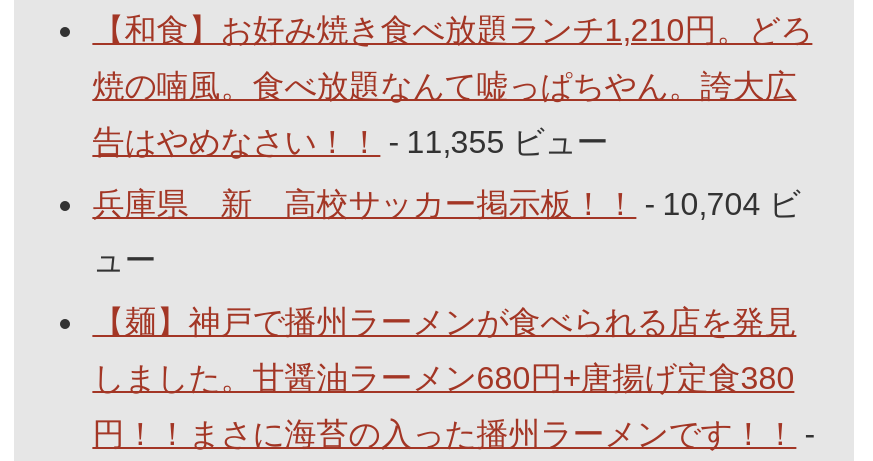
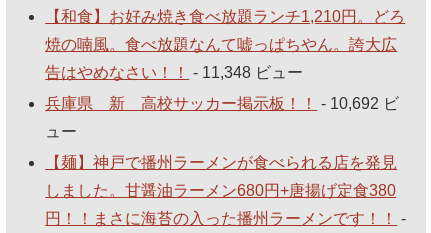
[92,124,608,158] 告はやめなさい！！- 11,355 ビュー -> [45,64,303,81] 告はやめなさい！！- 11,348 ビュー
[92,187,800,221] 兵庫県 新 高校サッカー掲示板！！- 10,704 ビ -> [45,95,399,112] 兵庫県 新 高校サッカー掲示板！！- 10,692 ビ

